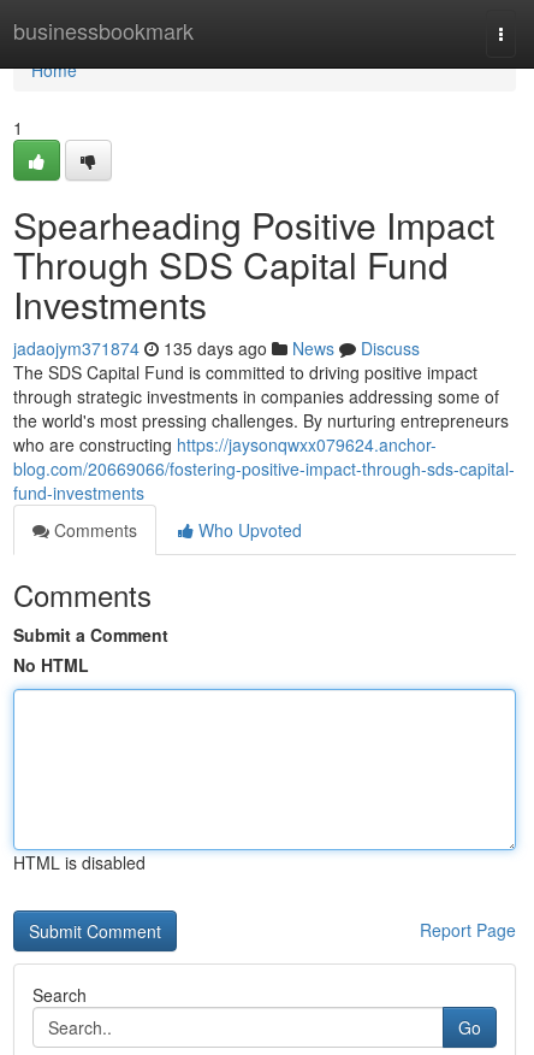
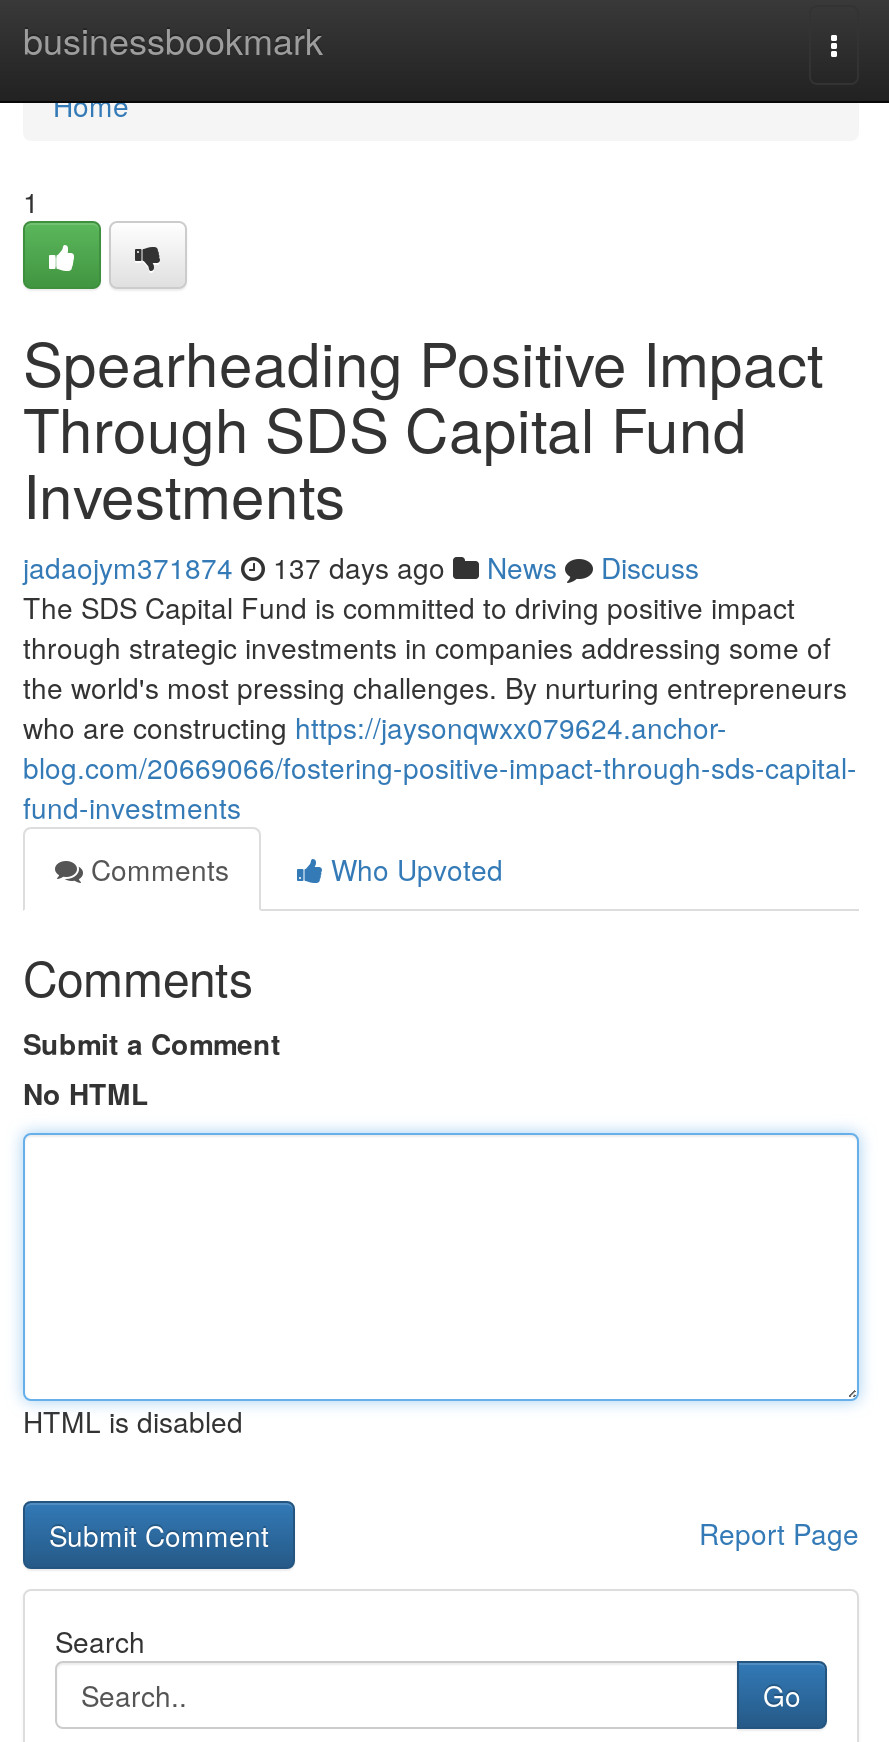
[13,336,420,360] jadaojym371874 135 days ago News Discuss -> [23,547,699,587] jadaojym371874 137 days ago News Discuss

